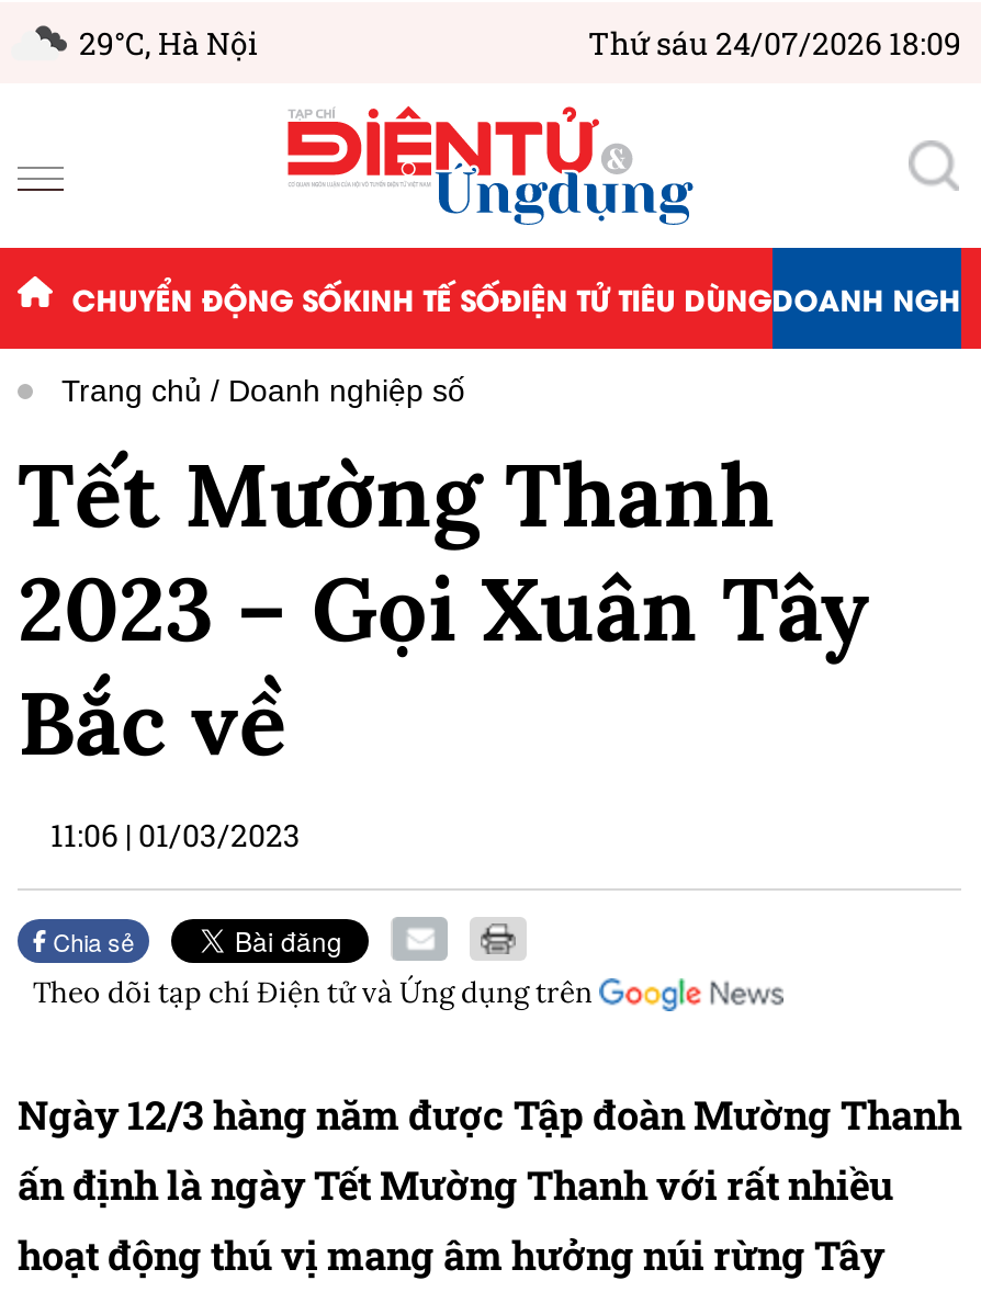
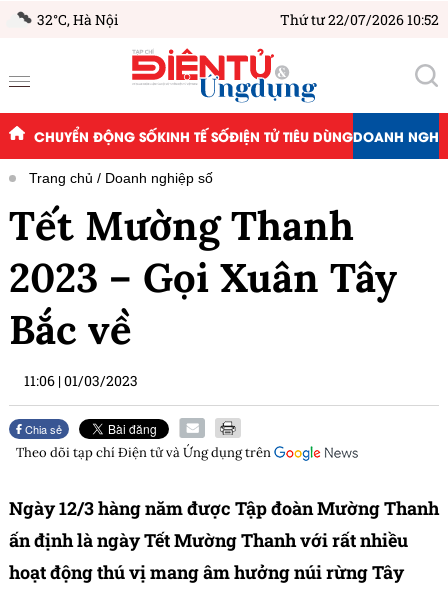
[79,22,257,64] 29°C, Hà Nội -> [37,10,118,29] 32°C, Hà Nội
[588,22,961,64] Thứ sáu 24/07/2026 18:09 -> [280,10,439,29] Thứ tư 22/07/2026 10:52

